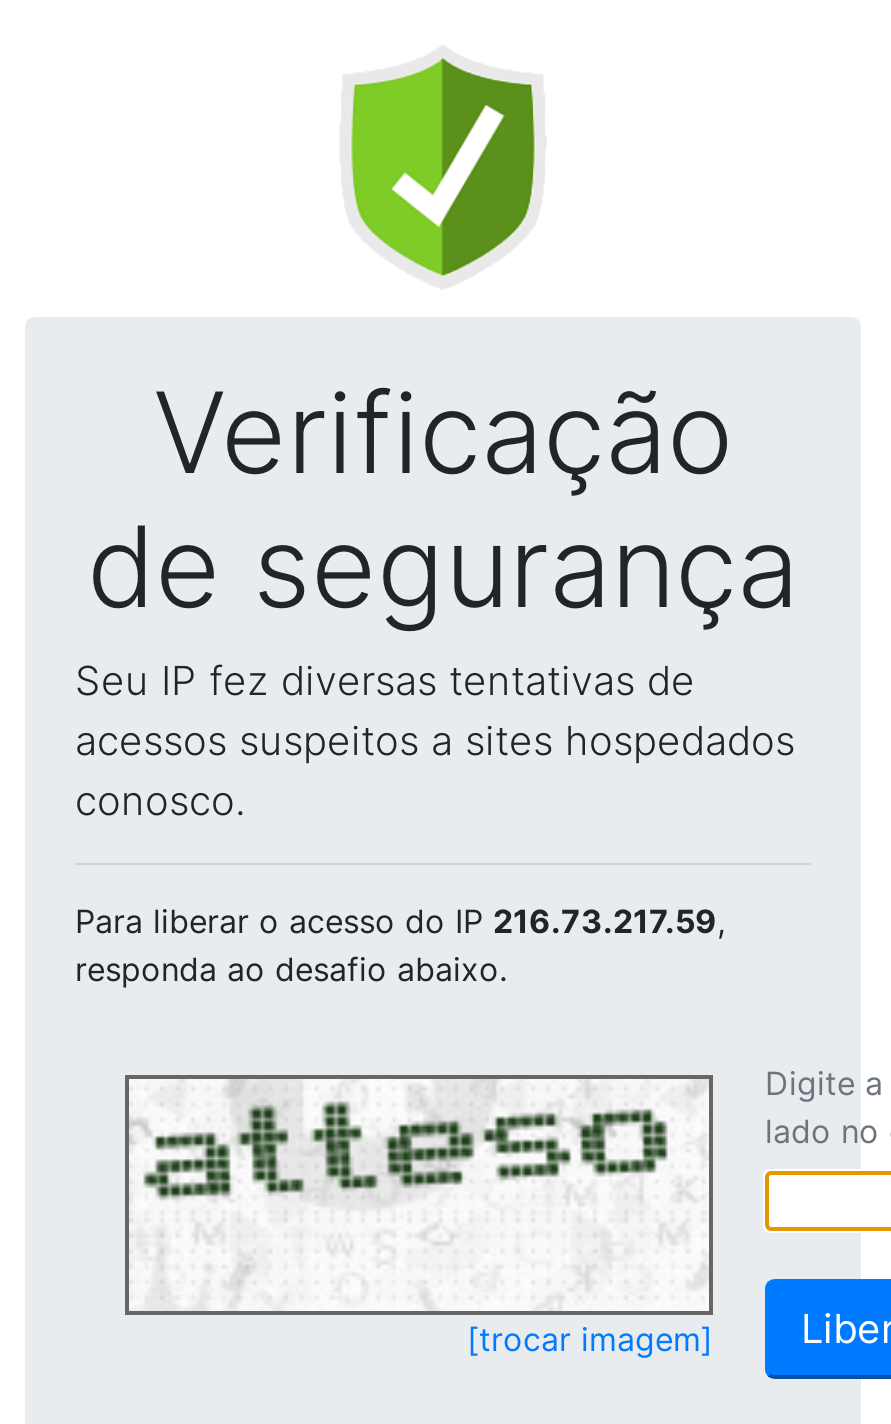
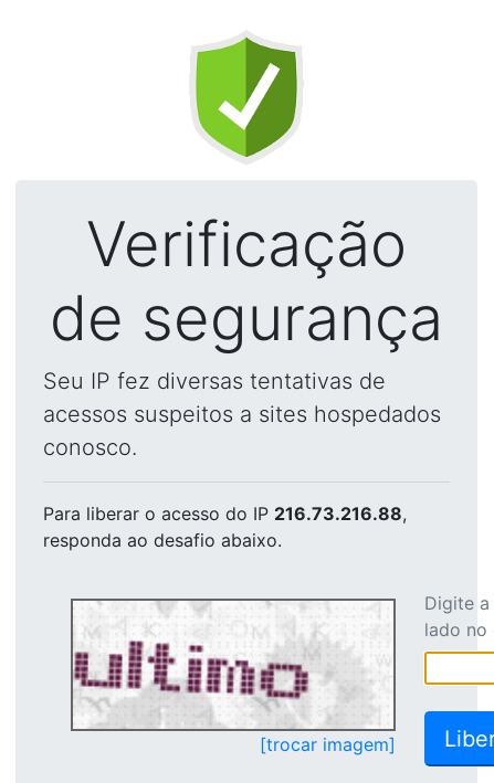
[75,901,725,941] Para liberar o acesso do IP 216.73.217.59, -> [43,502,407,525] Para liberar o acesso do IP 216.73.216.88,
[129,1083,669,1309] [image] -> [74,603,371,727] [image]

